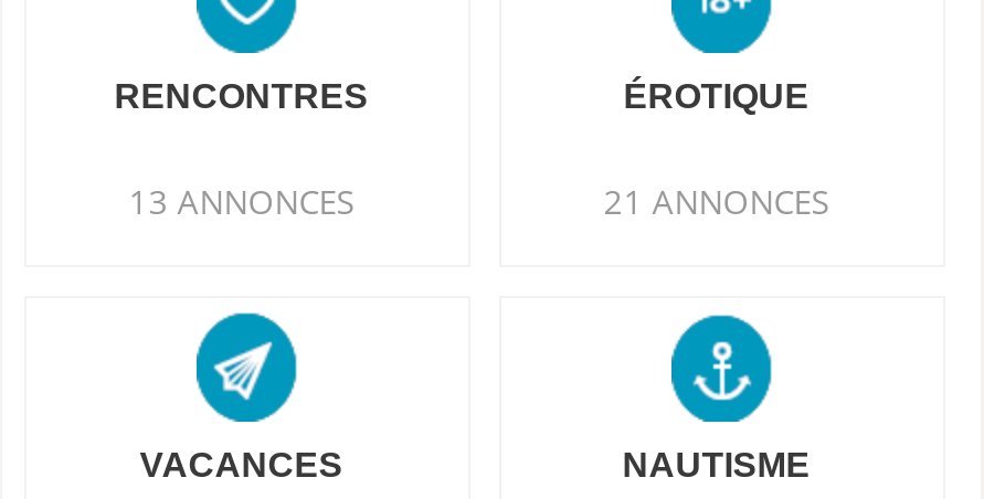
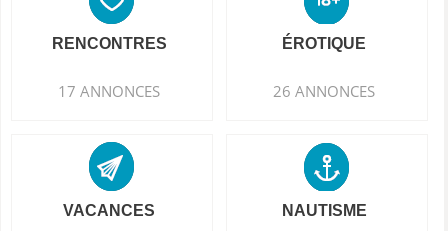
[129,179,354,223] 13 ANNONCES -> [58,81,160,101] 17 ANNONCES
[604,179,829,223] 21 ANNONCES -> [273,81,375,101] 26 ANNONCES

